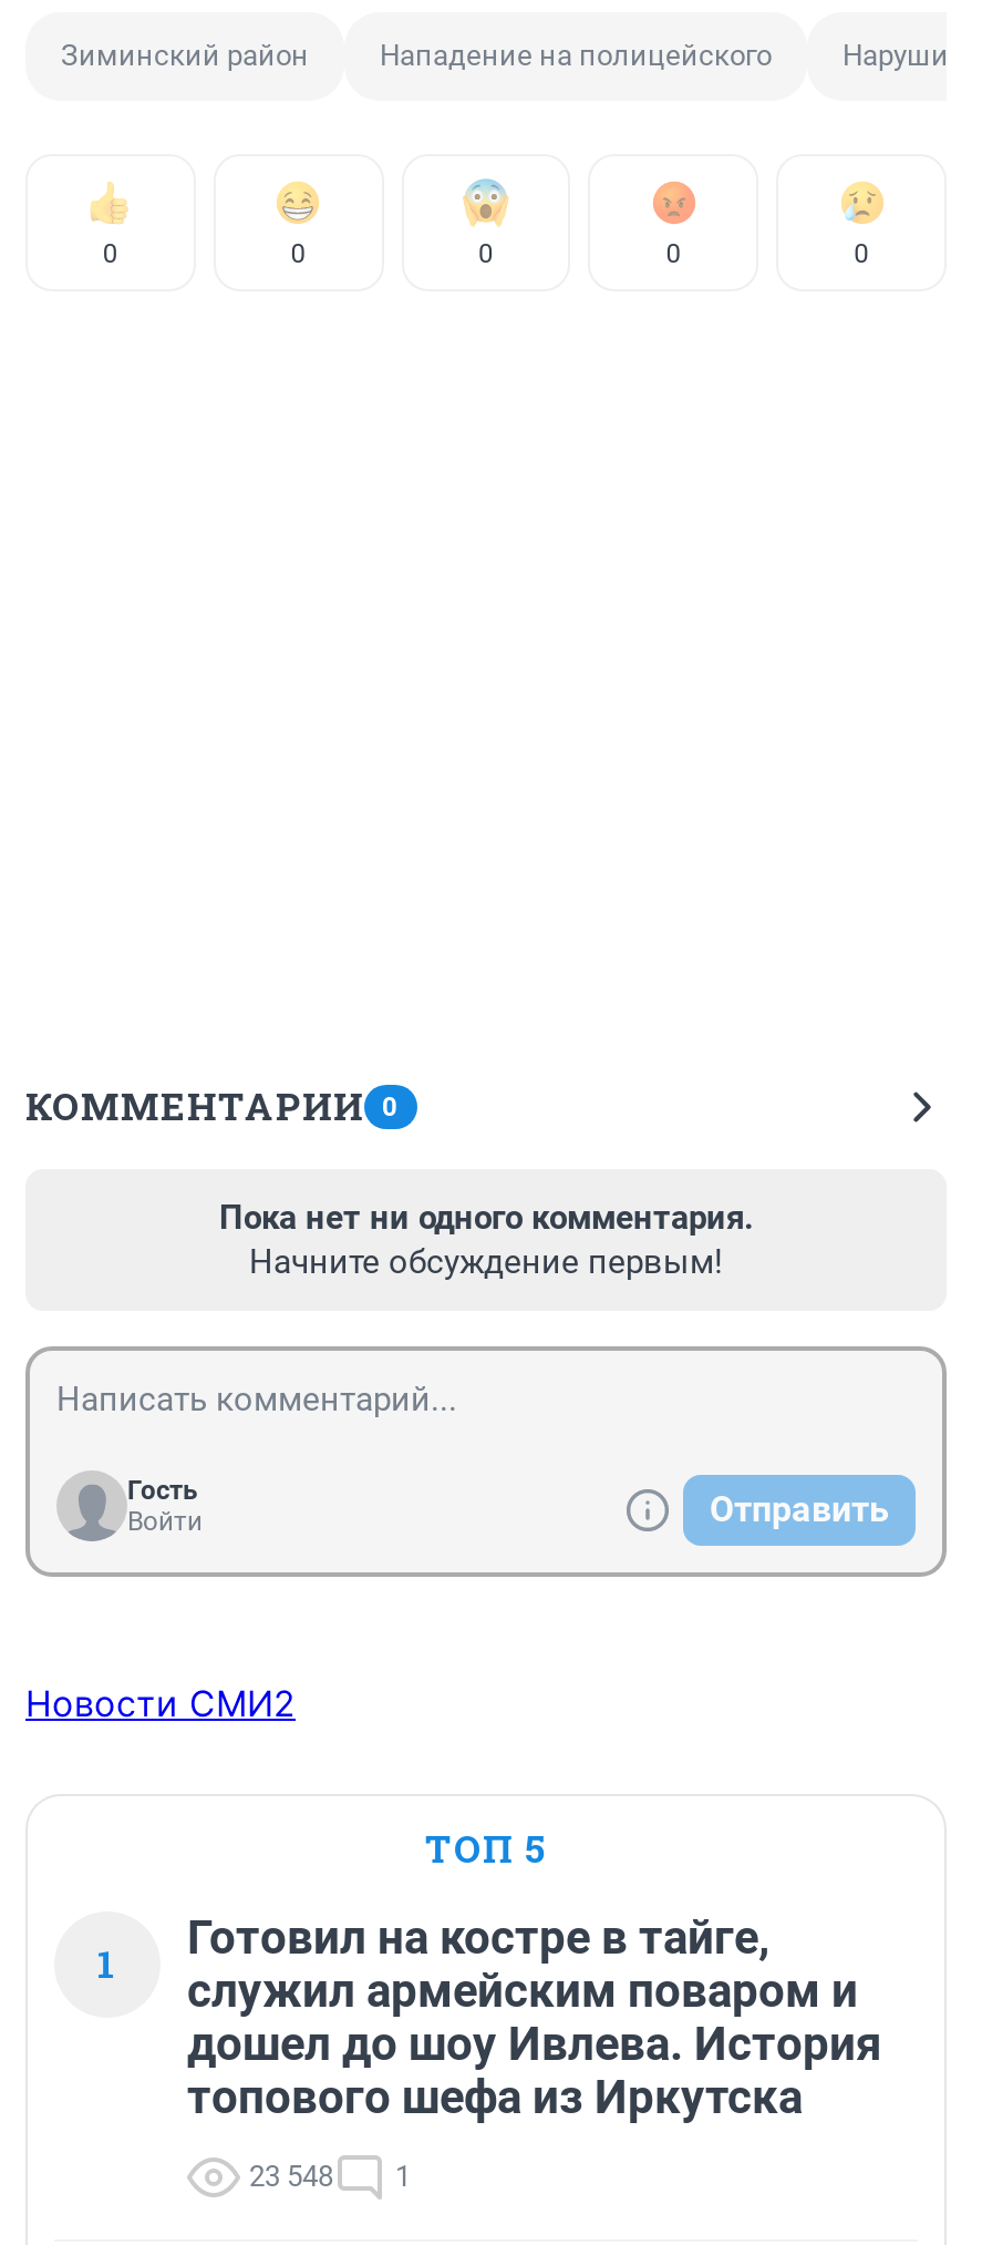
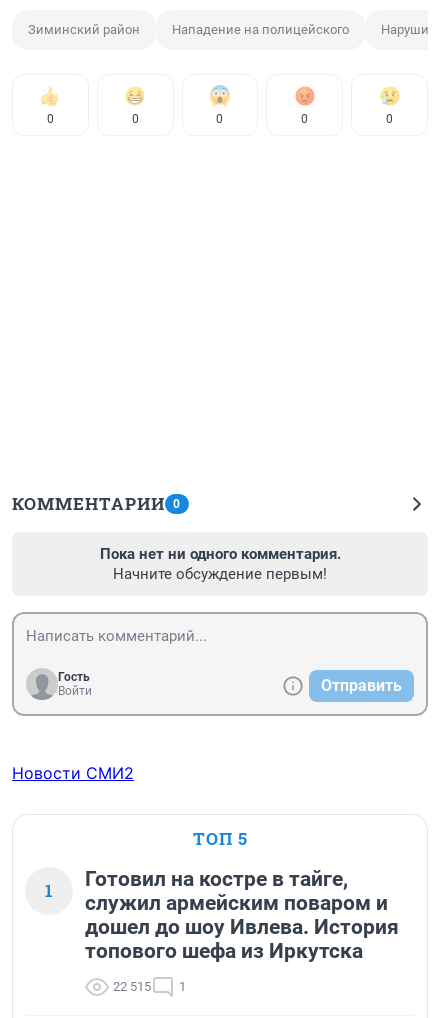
[249,2160,411,2193] 23 548 1 -> [113,979,186,994] 22 515 1

